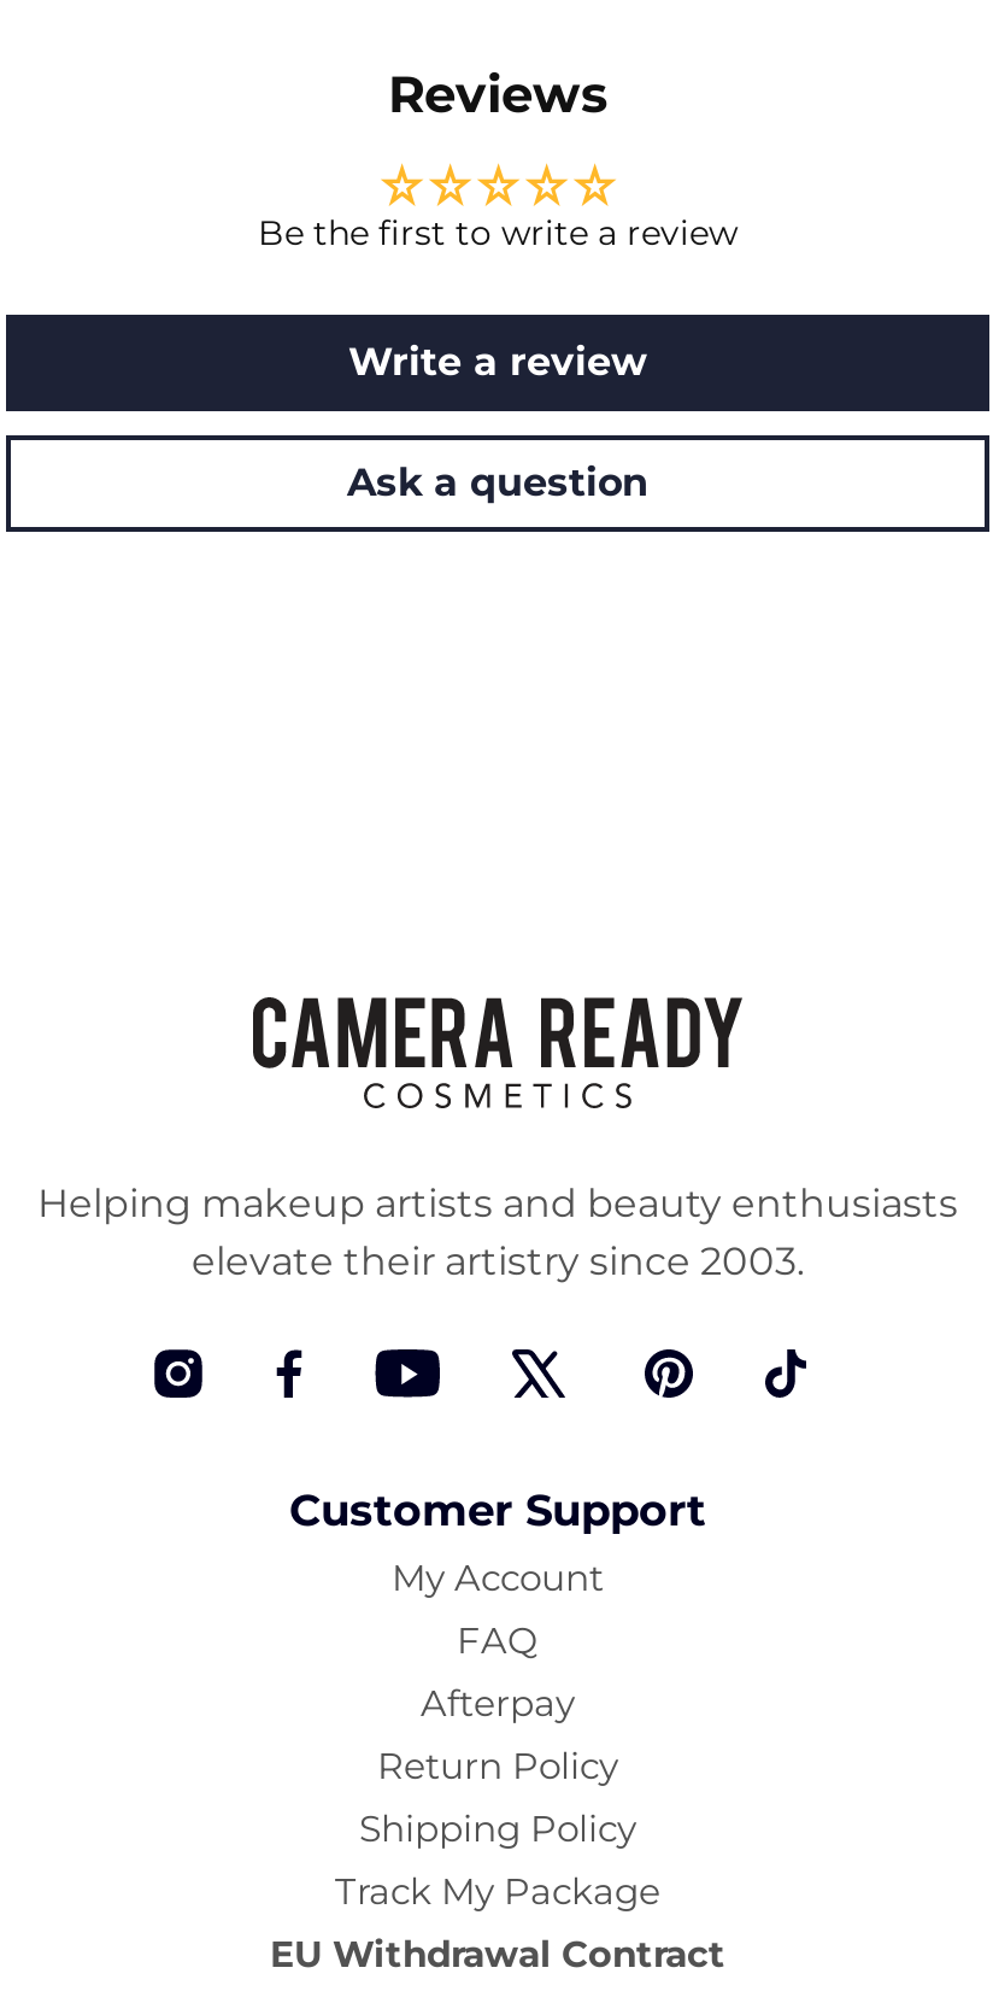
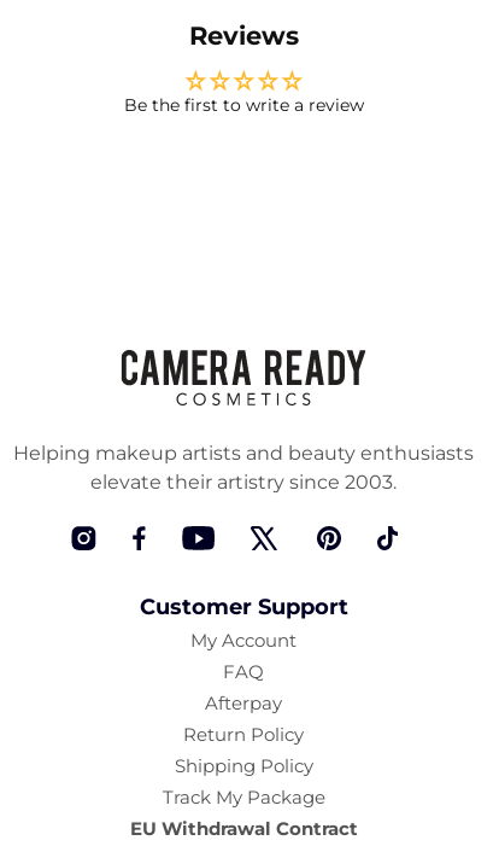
[347,340,648,506] Write a review | Ask a question -> none

